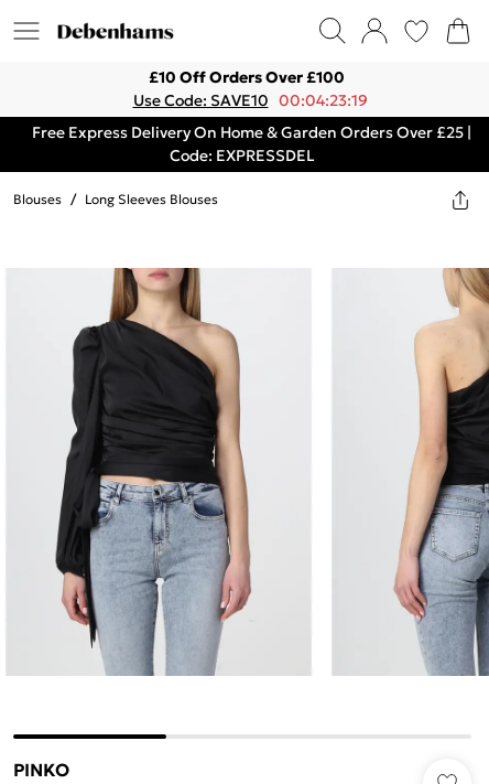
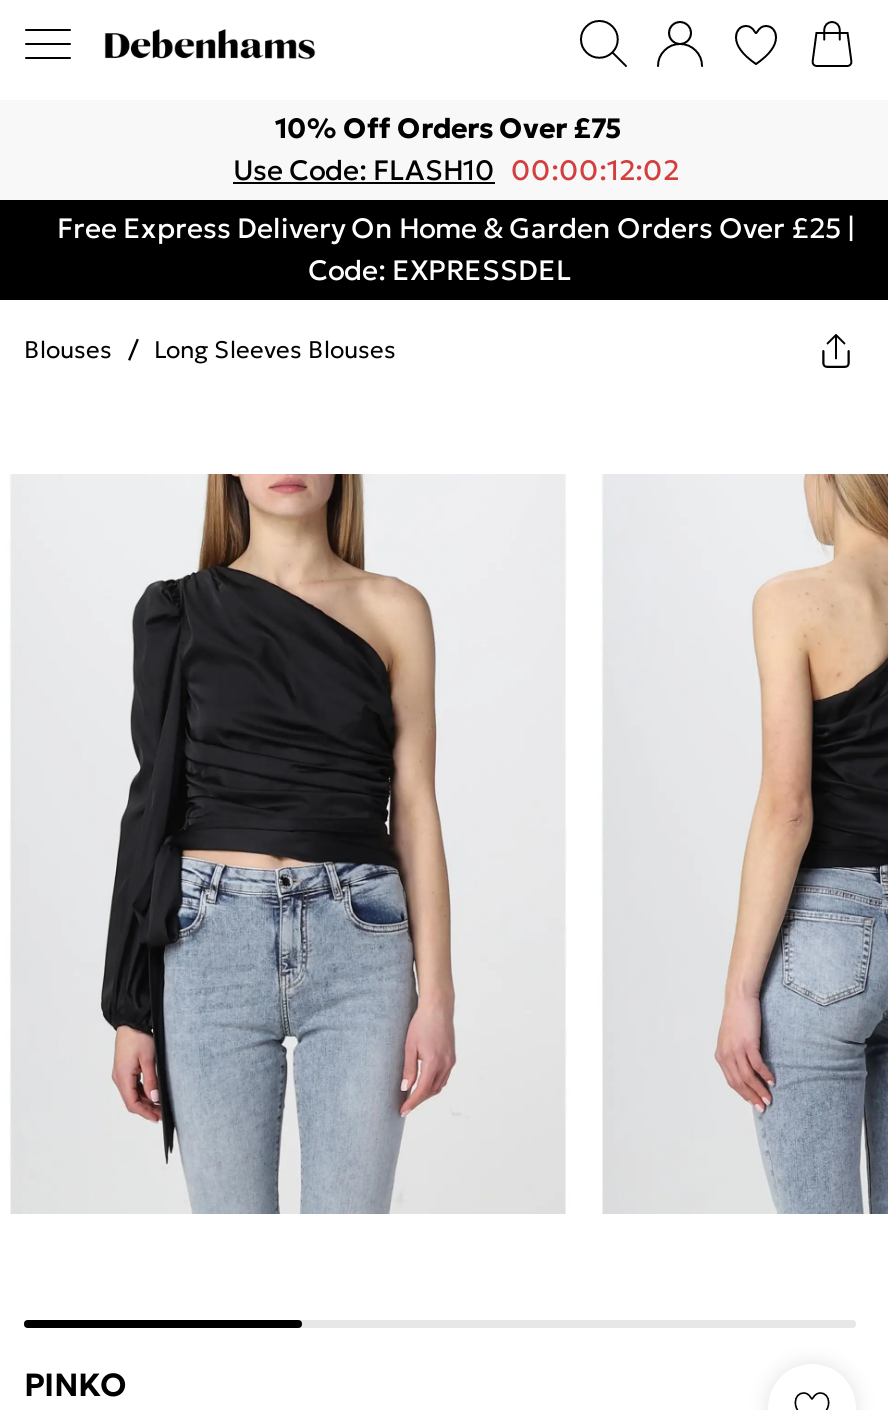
[149,67,345,87] £10 Off Orders Over £100 -> [275,110,621,146] 10% Off Orders Over £75
[133,90,368,110] Use Code: SAVE10 00:04:23:19 -> [233,152,679,188] Use Code: FLASH10 00:00:12:02

